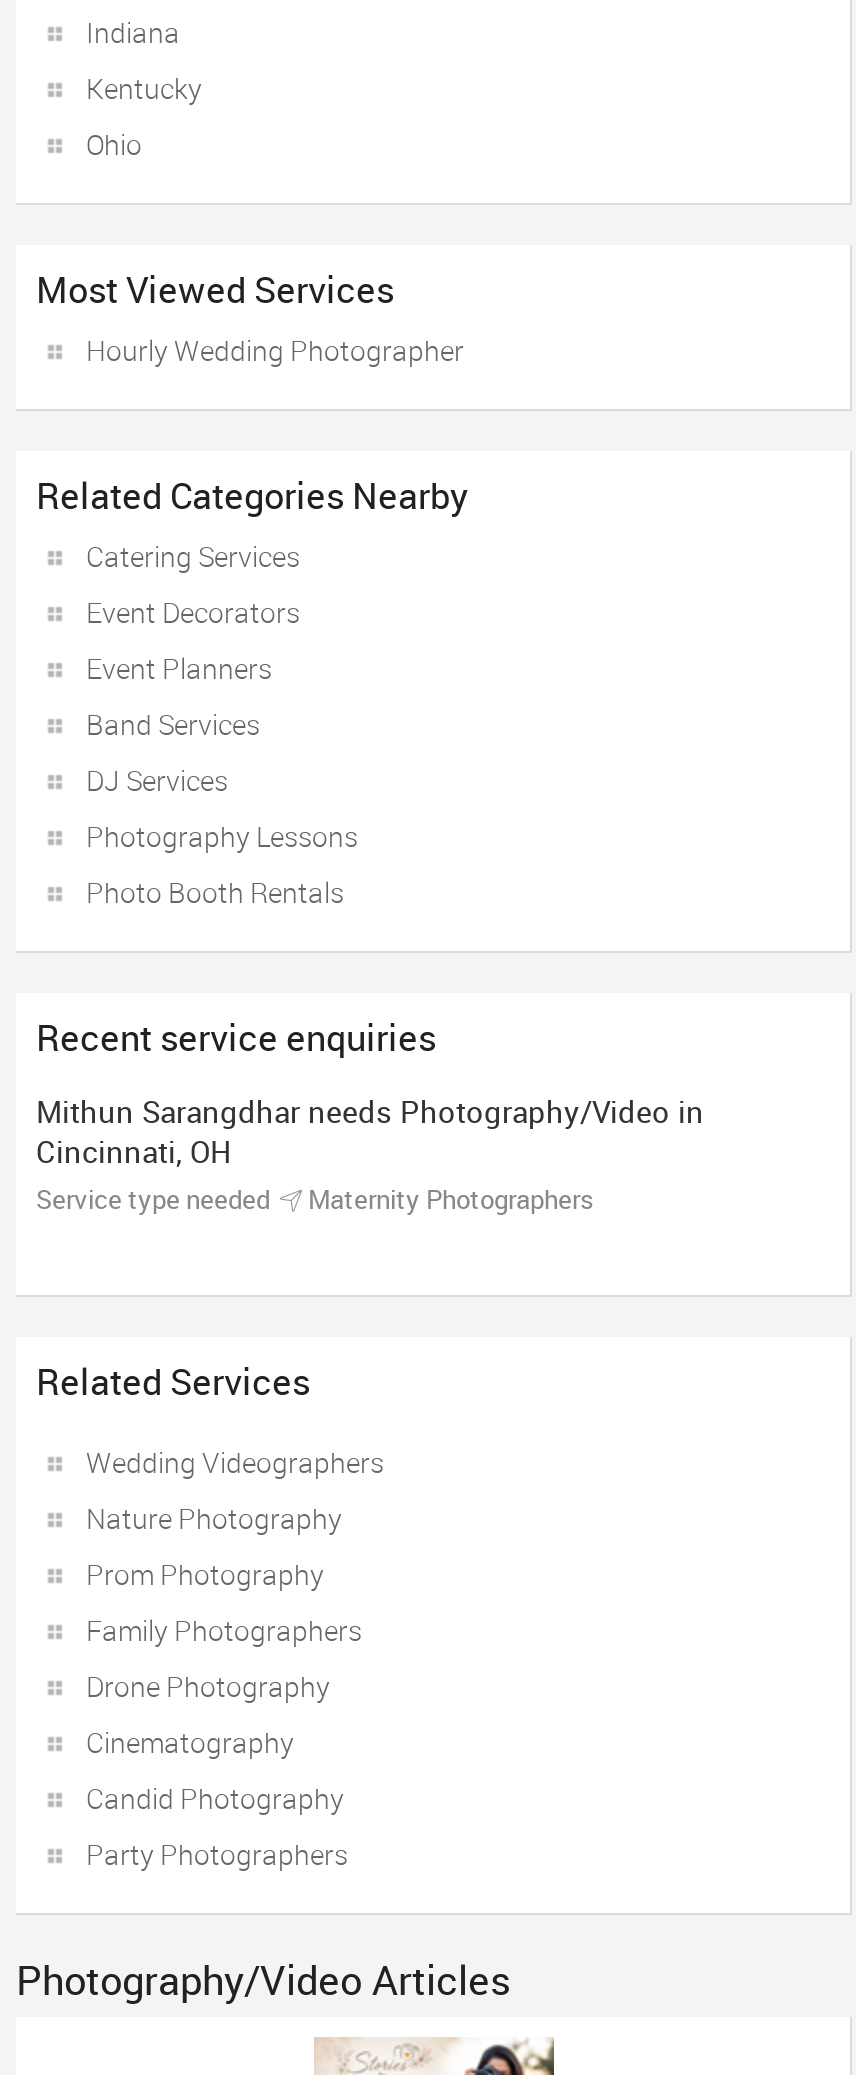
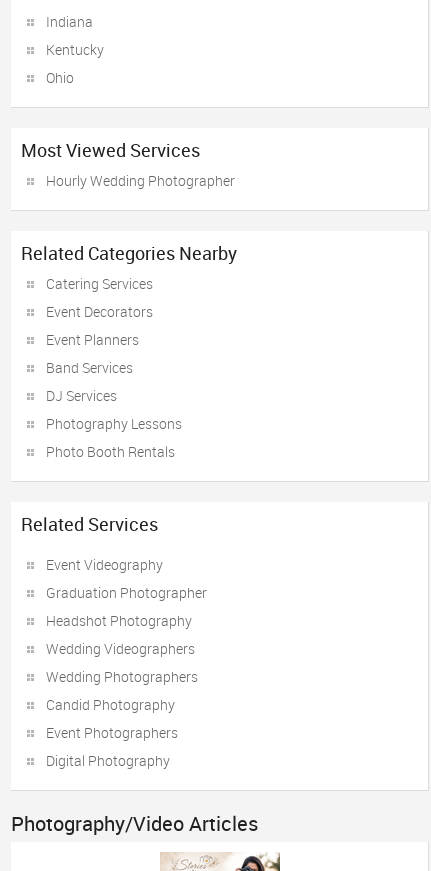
[36,1013,704,1217] Recent service enquiries | Mithun Sarangdhar needs Photography/Video in | Cincinnati, OH | Service type needed | Maternity Photographers -> none
none -> [46,555,207,630] Event Videography | Graduation Photographer | Headshot Photography
[86,1499,362,1761] Nature Photography | Prom Photography | Family Photographers | Drone Photography | Cinematography -> [46,667,198,686] Wedding Photographers
moved [86,1779,344,1817] -> [46,695,175,714]: Candid Photography
[86,1835,348,1873] Party Photographers -> [46,723,178,770] Event Photographers | Digital Photography

